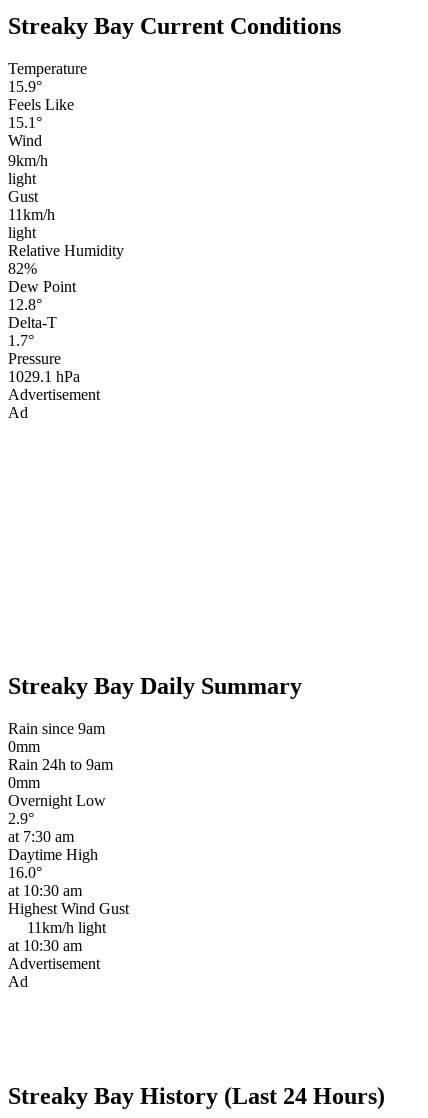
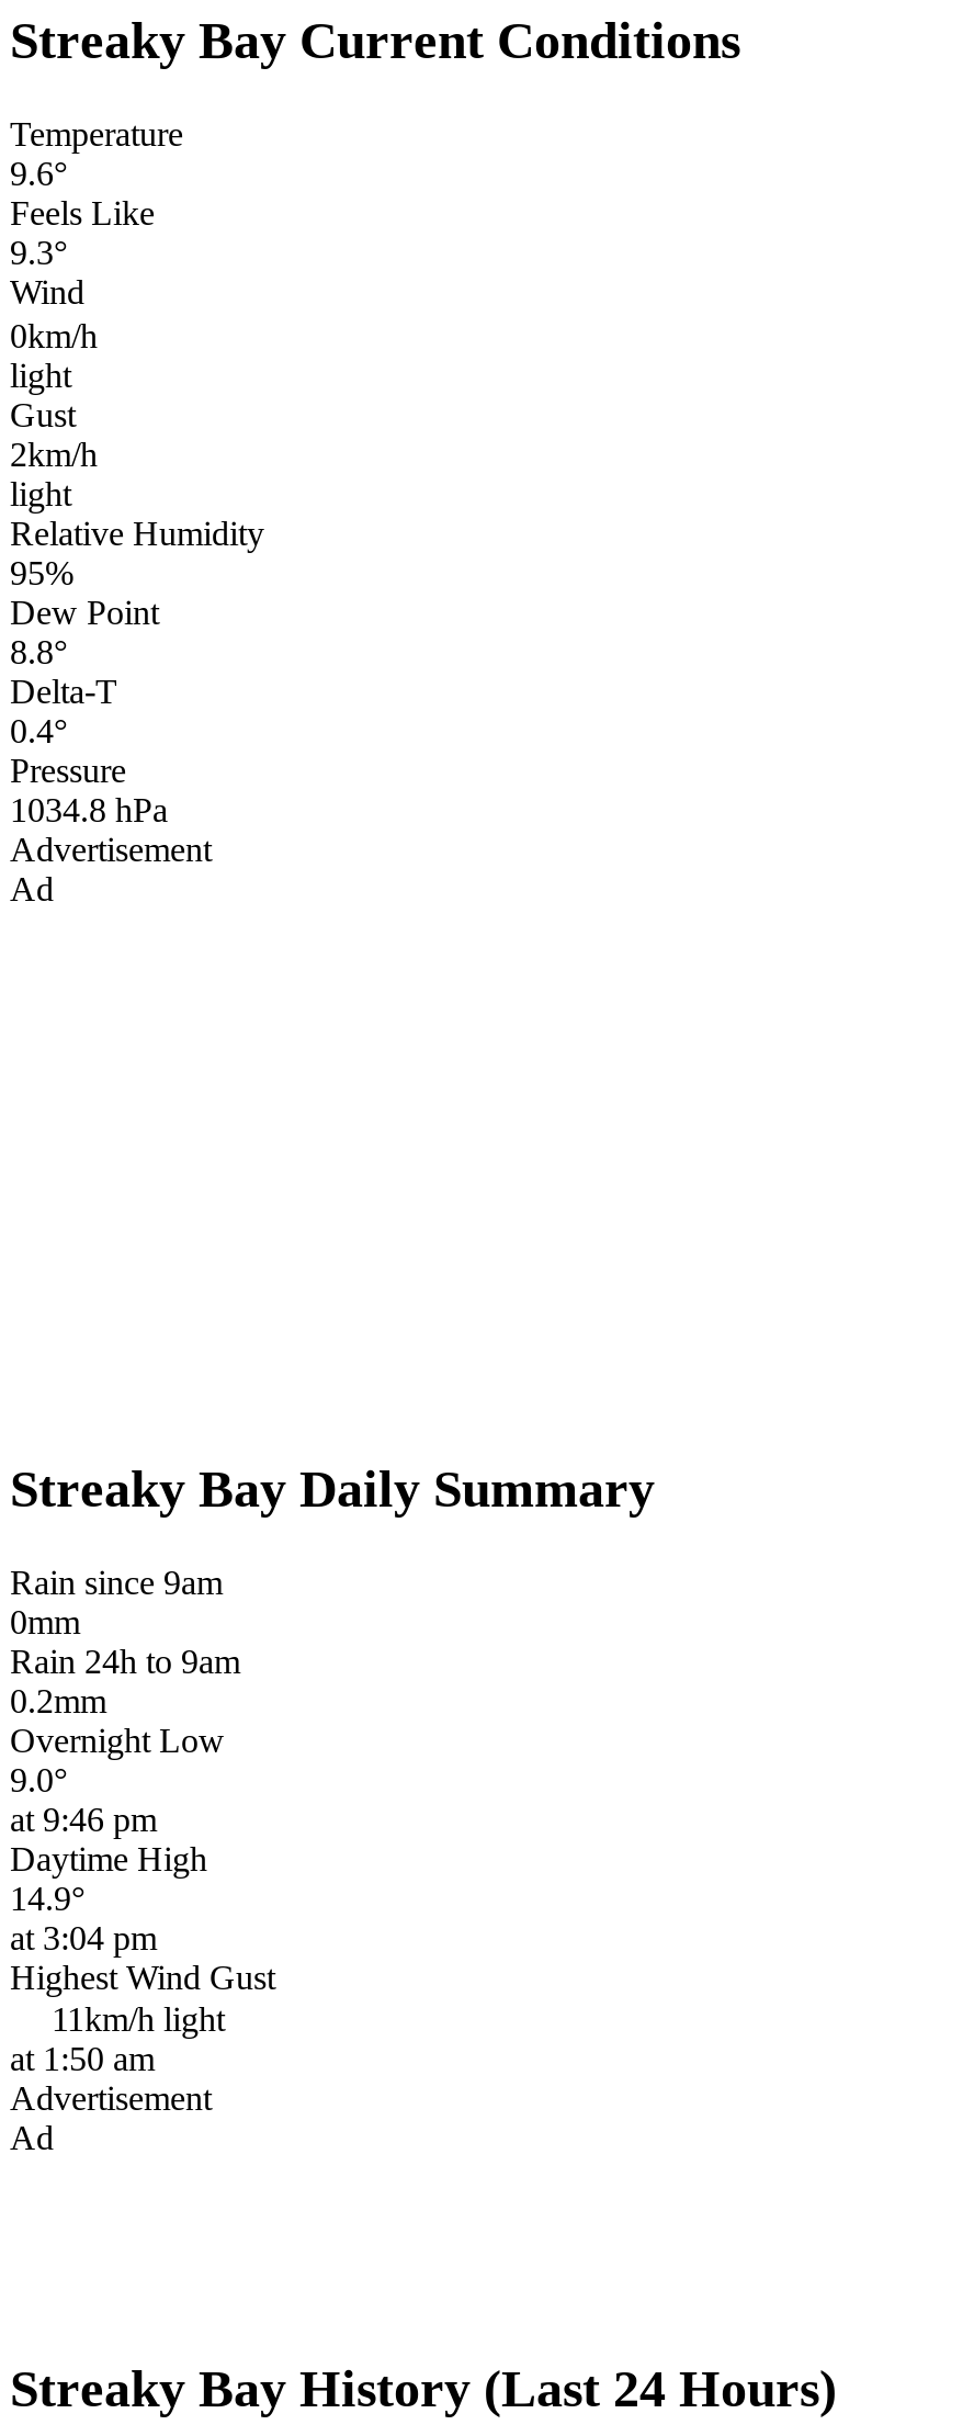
[8,77,42,94] 15.9° -> [10,154,67,191] 9.6°
[8,113,42,130] 15.1° -> [10,233,67,270] 9.3°
[8,151,48,168] 9km/h -> [10,316,98,353] 0km/h
[8,205,55,222] 11km/h -> [10,435,98,472] 2km/h
[8,259,37,276] 82% -> [10,553,73,590] 95%
[8,295,42,312] 12.8° -> [10,632,67,669] 8.8°
[8,331,34,348] 1.7° -> [10,711,67,748] 0.4°
[8,367,80,384] 1029.1 hPa -> [10,790,168,827] 1034.8 hPa
[8,774,40,791] 0mm -> [10,1683,106,1720] 0.2mm
[8,810,34,827] 2.9° -> [10,1762,67,1799] 9.0°
[8,828,74,845] at 7:30 am -> [10,1801,157,1839] at 9:46 pm
[8,864,42,881] 16.0° -> [10,1880,84,1918] 14.9°
[8,882,82,899] at 10:30 am -> [10,1920,157,1957] at 3:04 pm
[8,937,82,954] at 10:30 am -> [10,2041,155,2078] at 1:50 am

